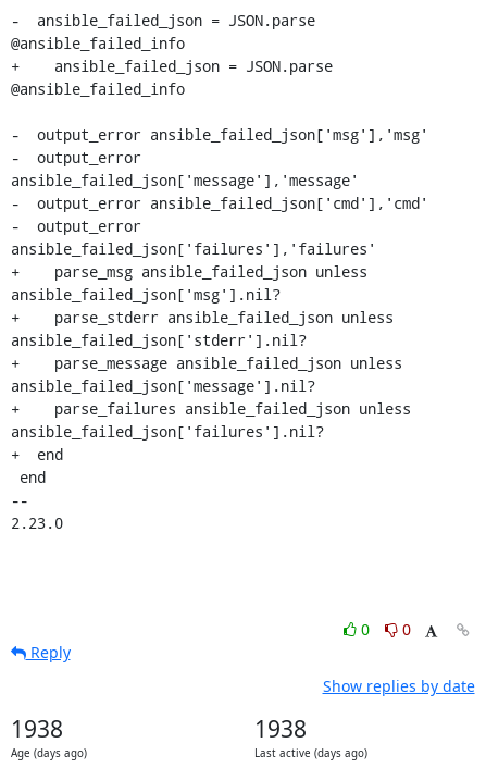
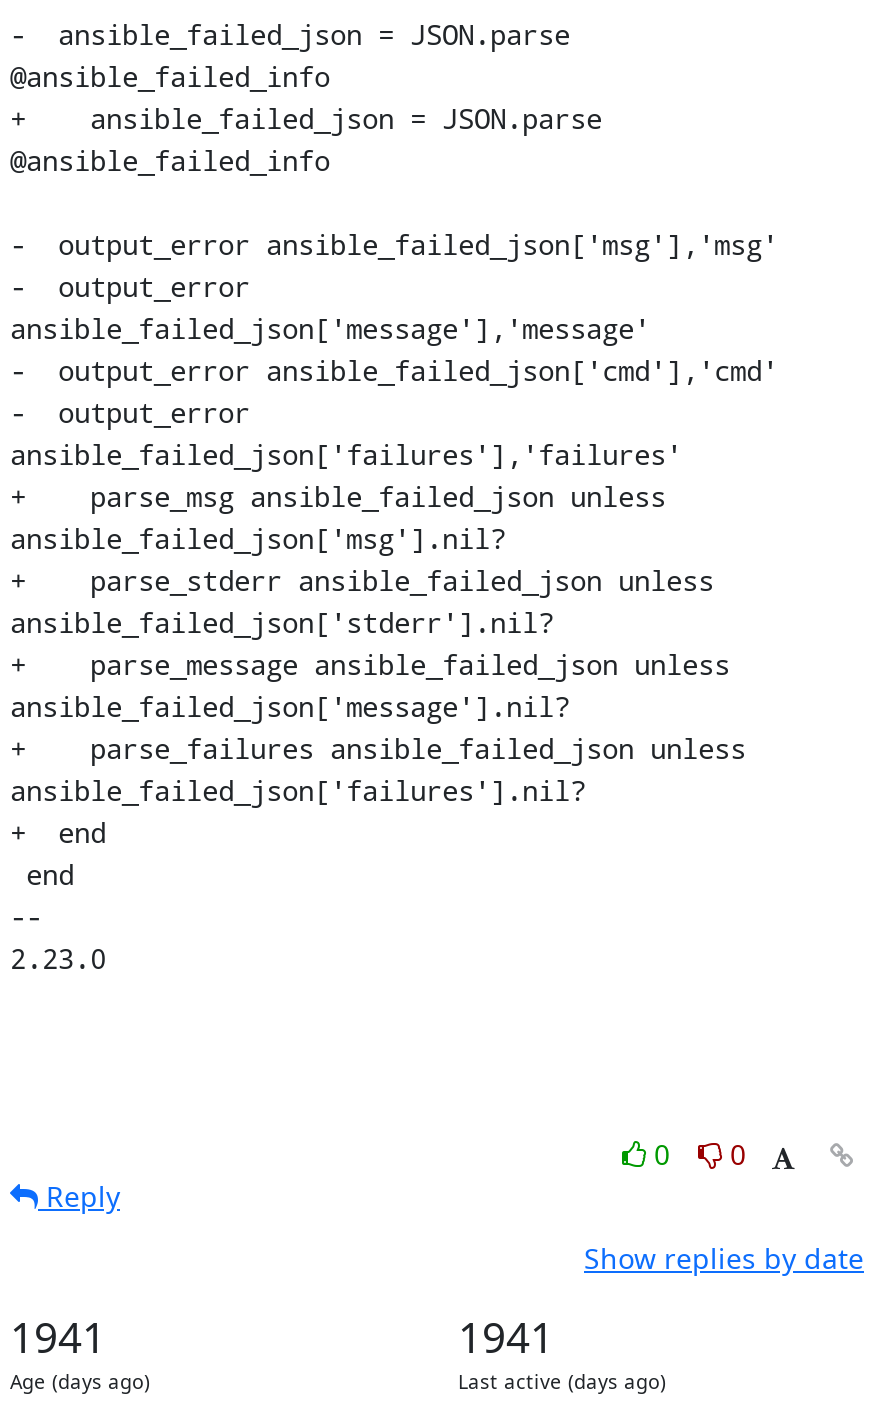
[10,713,63,744] 1938 -> [10,1308,106,1364] 1941
[254,713,306,744] 1938 -> [458,1308,554,1364] 1941

